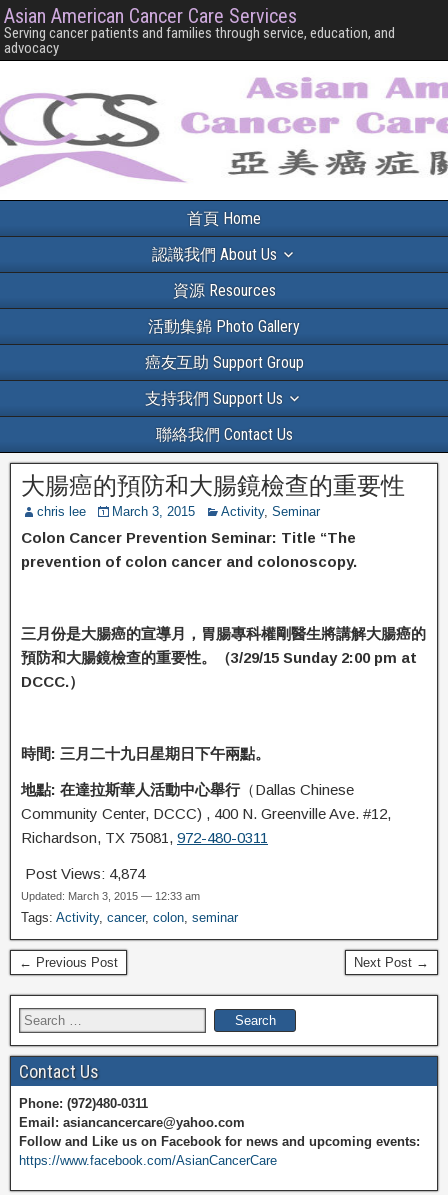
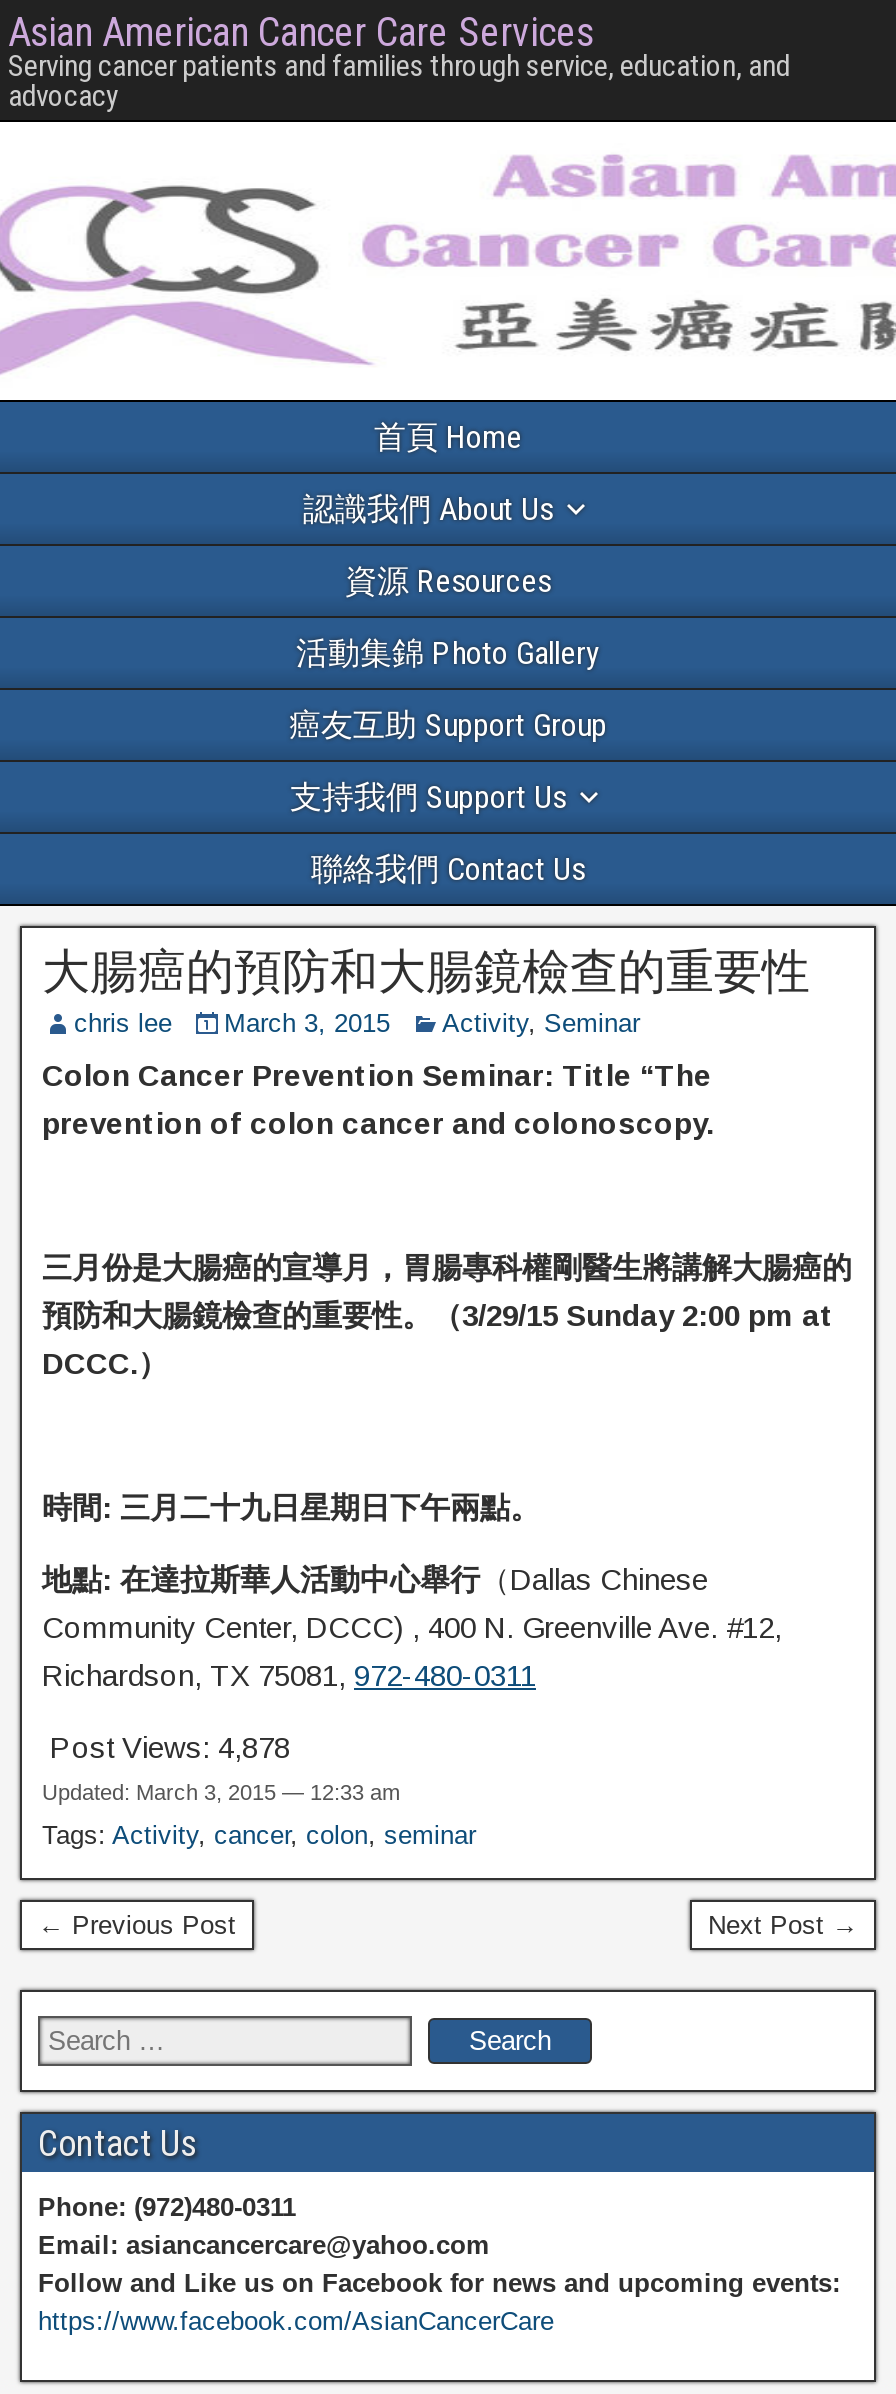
[25,865,145,882] Post Views: 4,874 -> [50,1730,290,1764] Post Views: 4,878

